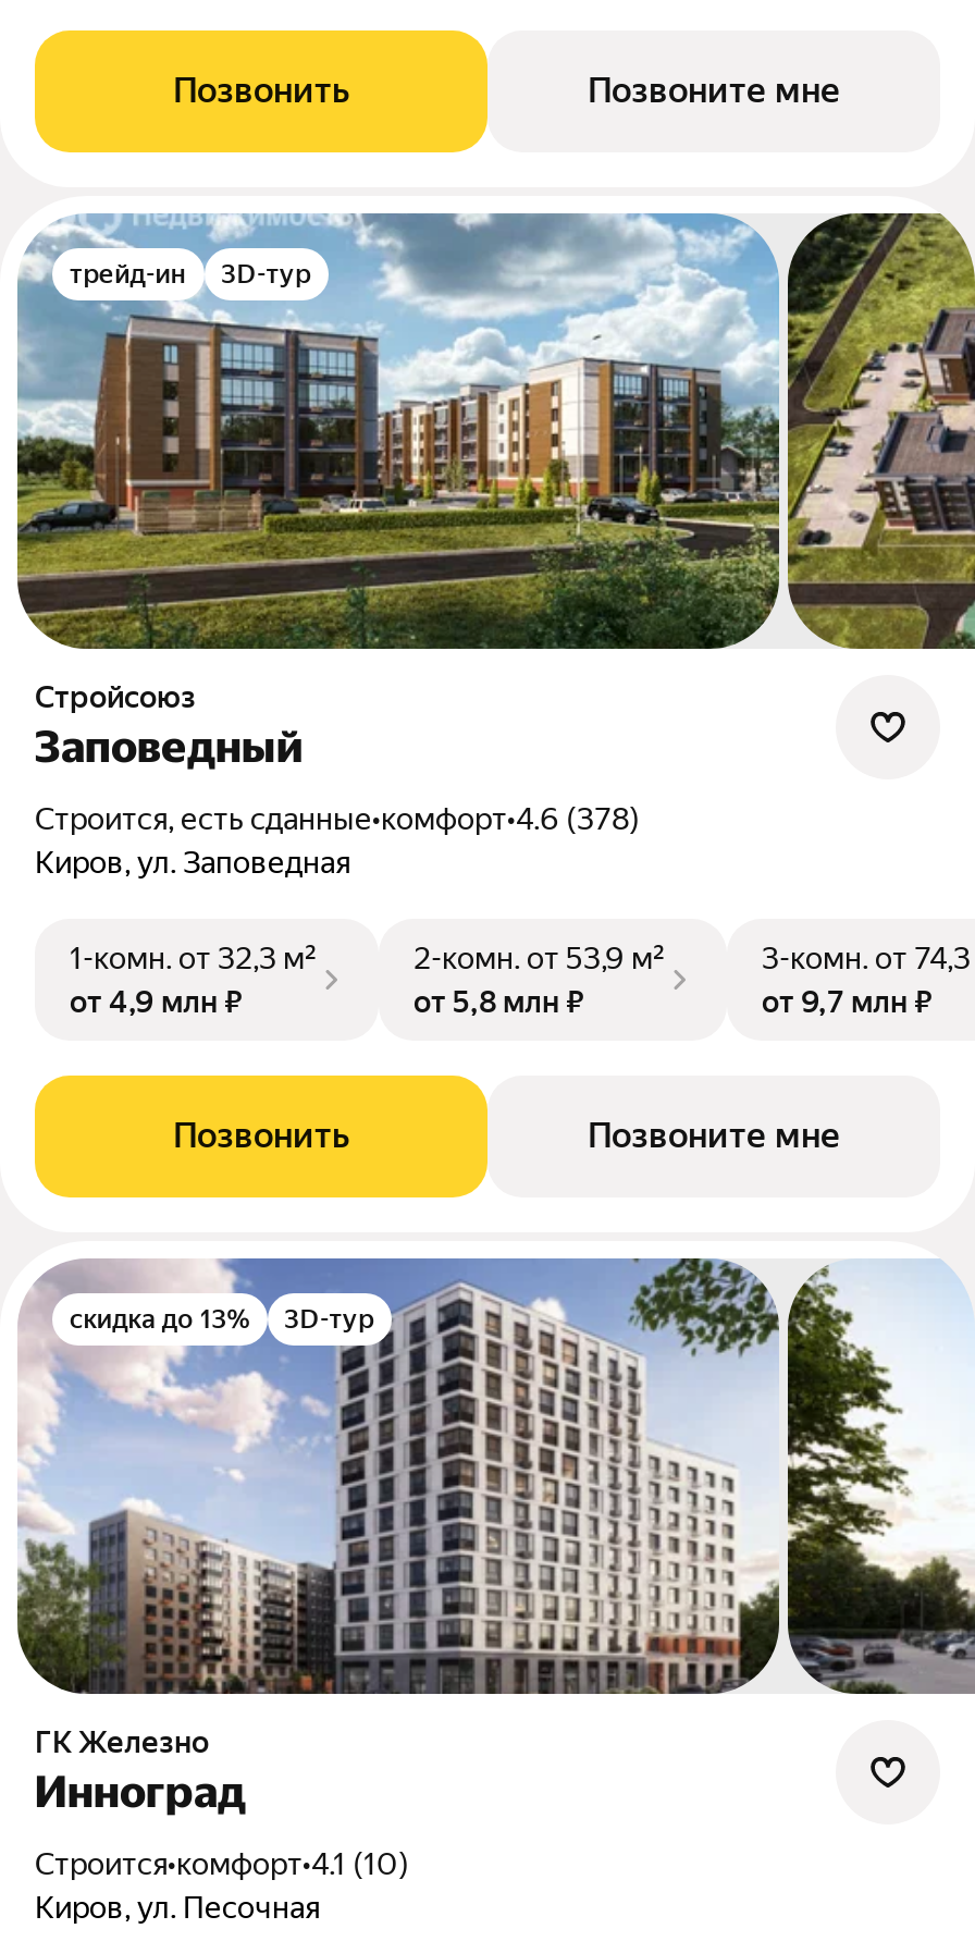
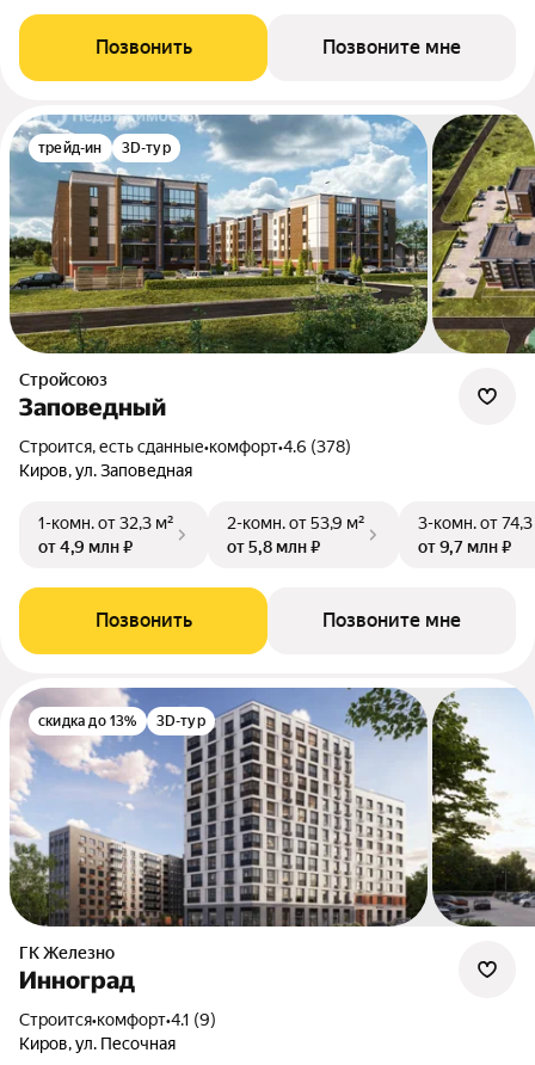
[54,1847,409,1882] Строится•комфорт•4.1 (10) -> [30,1010,216,1029] Строится•комфорт•4.1 (9)

